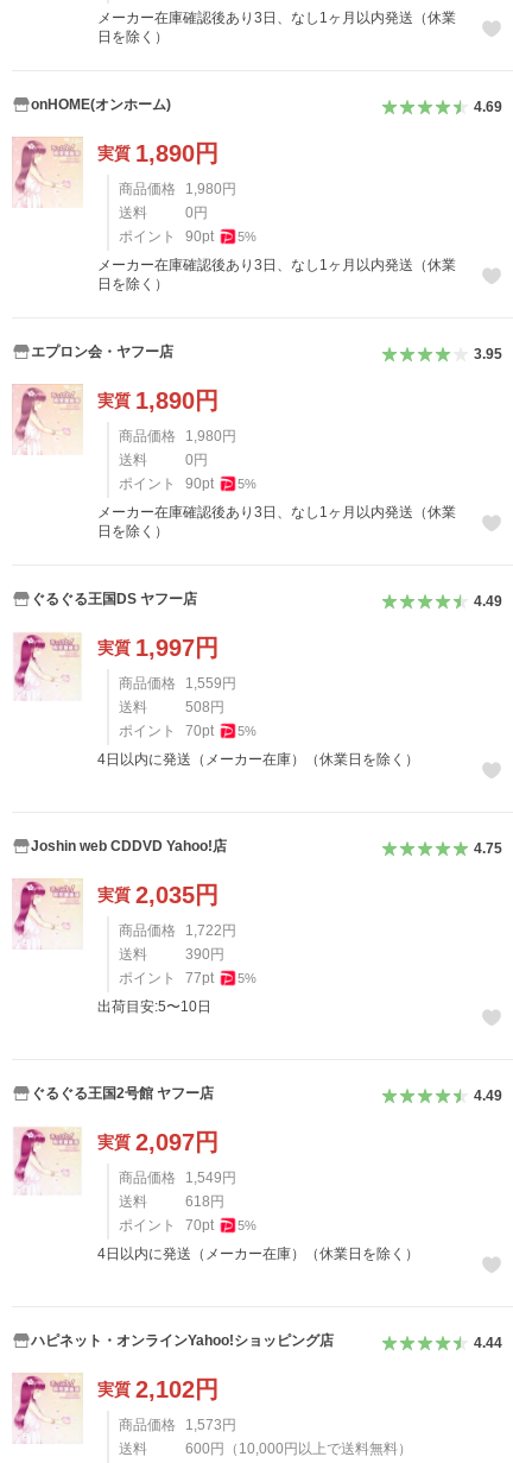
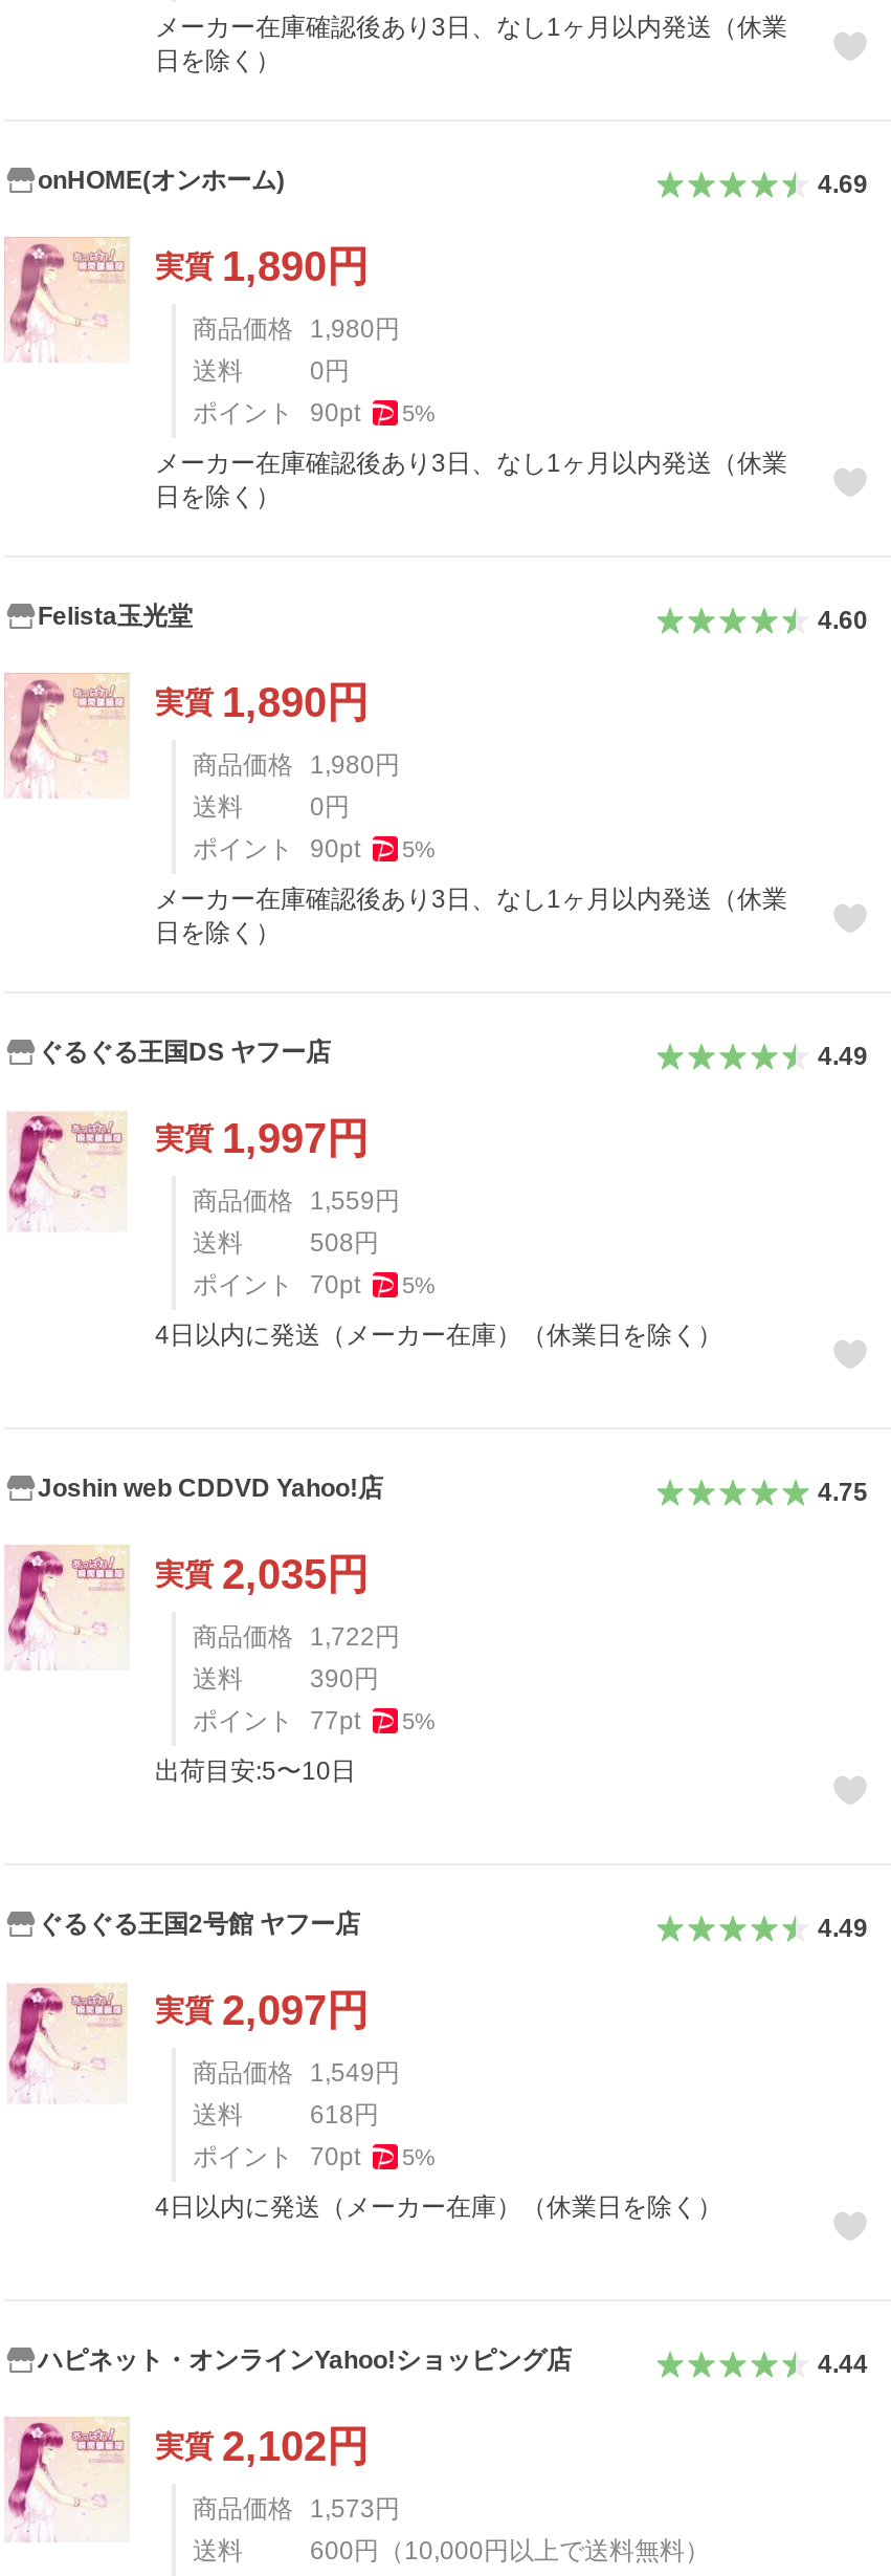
[31,343,502,363] エプロン会・ヤフー店 | 3.95 -> [38,602,868,635] Felista玉光堂 | 4.60

